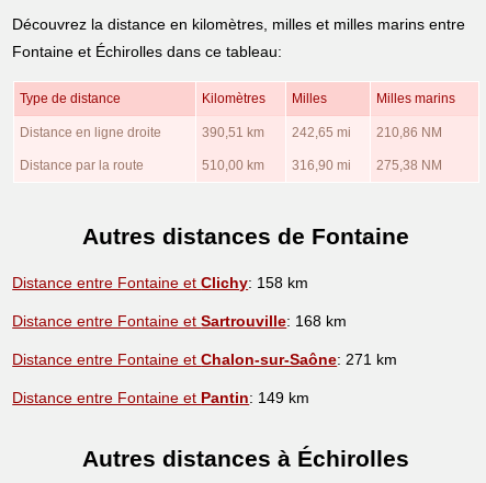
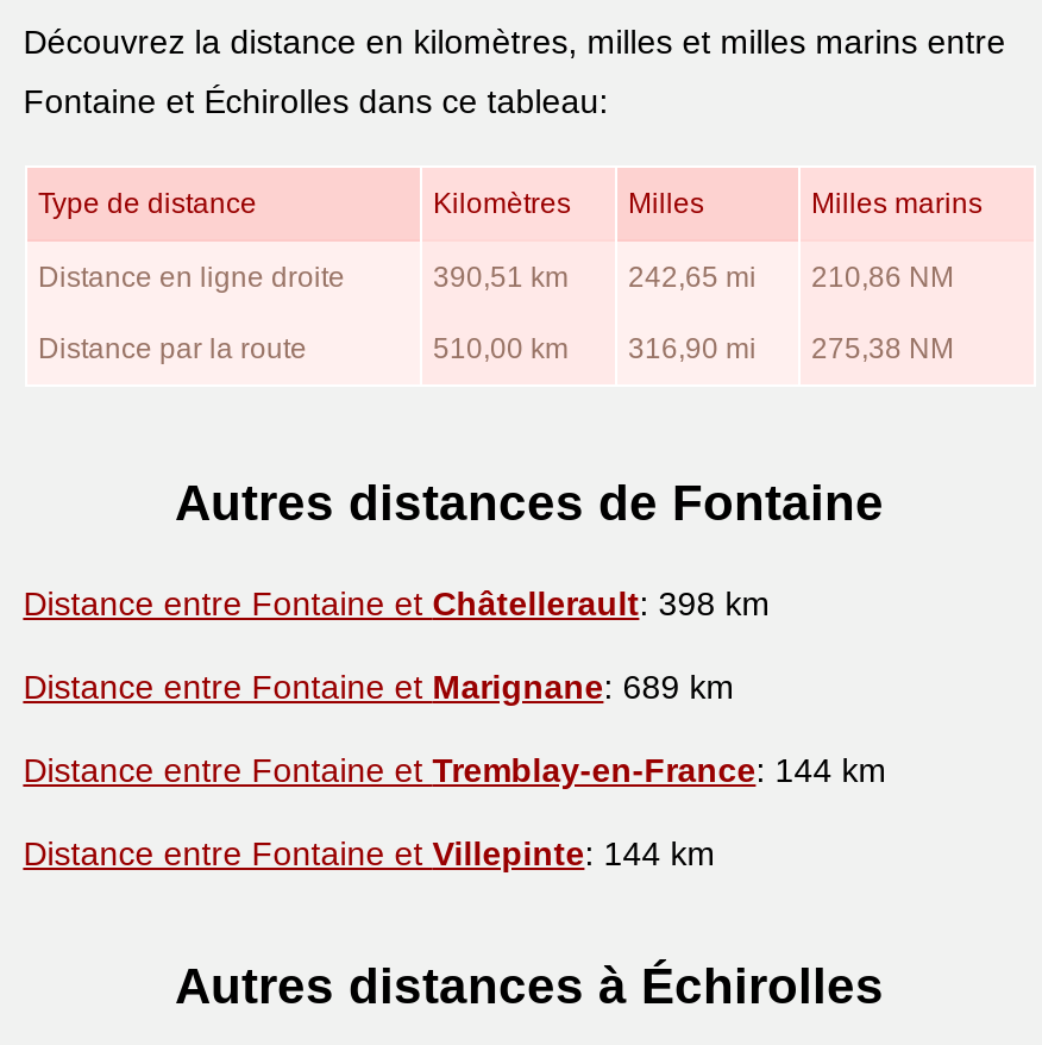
[12,273,308,291] Distance entre Fontaine et Clichy: 158 km -> [23,583,770,622] Distance entre Fontaine et Châtellerault: 398 km
[12,312,347,329] Distance entre Fontaine et Sartrouville: 168 km -> [23,667,734,705] Distance entre Fontaine et Marignane: 689 km
[12,350,397,368] Distance entre Fontaine et Chalon-sur-Saône: 271 km -> [23,750,887,788] Distance entre Fontaine et Tremblay-en-France: 144 km
[12,388,310,406] Distance entre Fontaine et Pantin: 149 km -> [23,833,715,871] Distance entre Fontaine et Villepinte: 144 km

